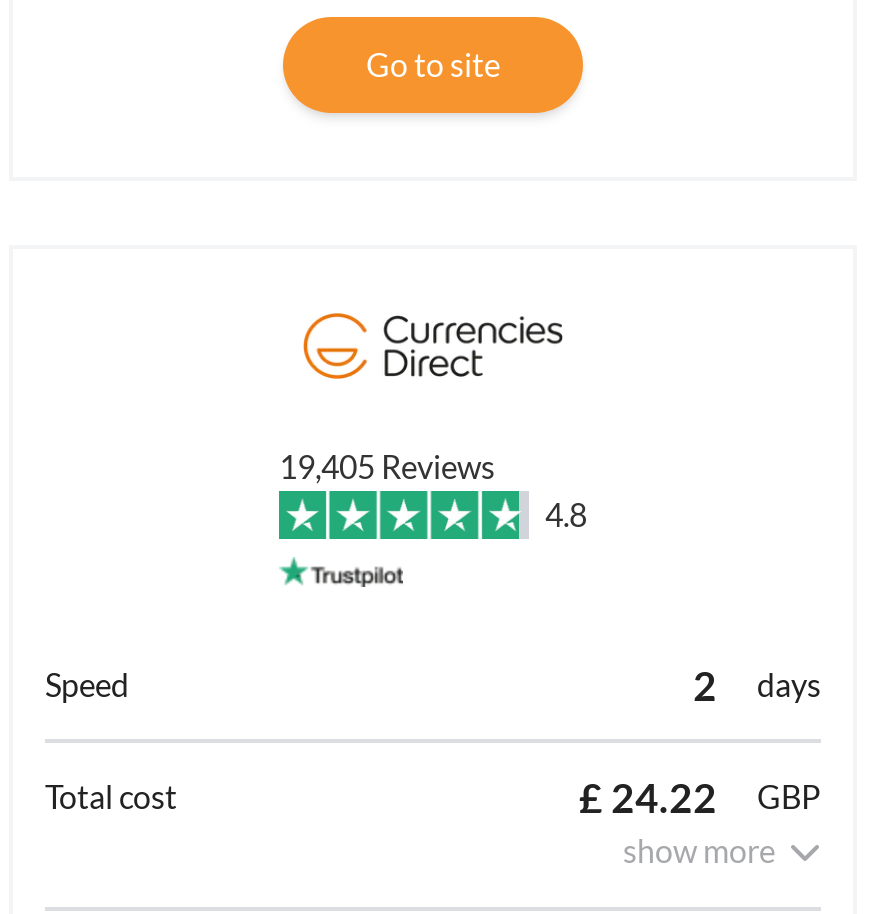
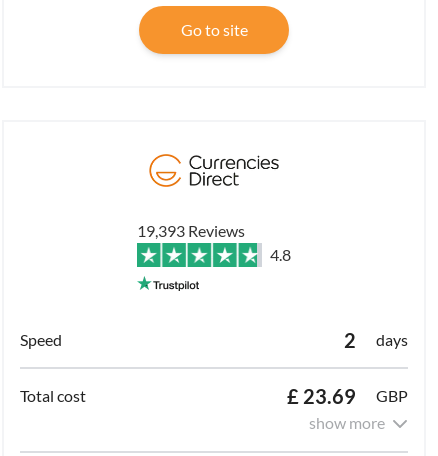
[279,448,495,486] 19,405 Reviews -> [137,221,245,240] 19,393 Reviews
[579,774,821,822] £ 24.22 GBP -> [287,384,408,408] £ 23.69 GBP

